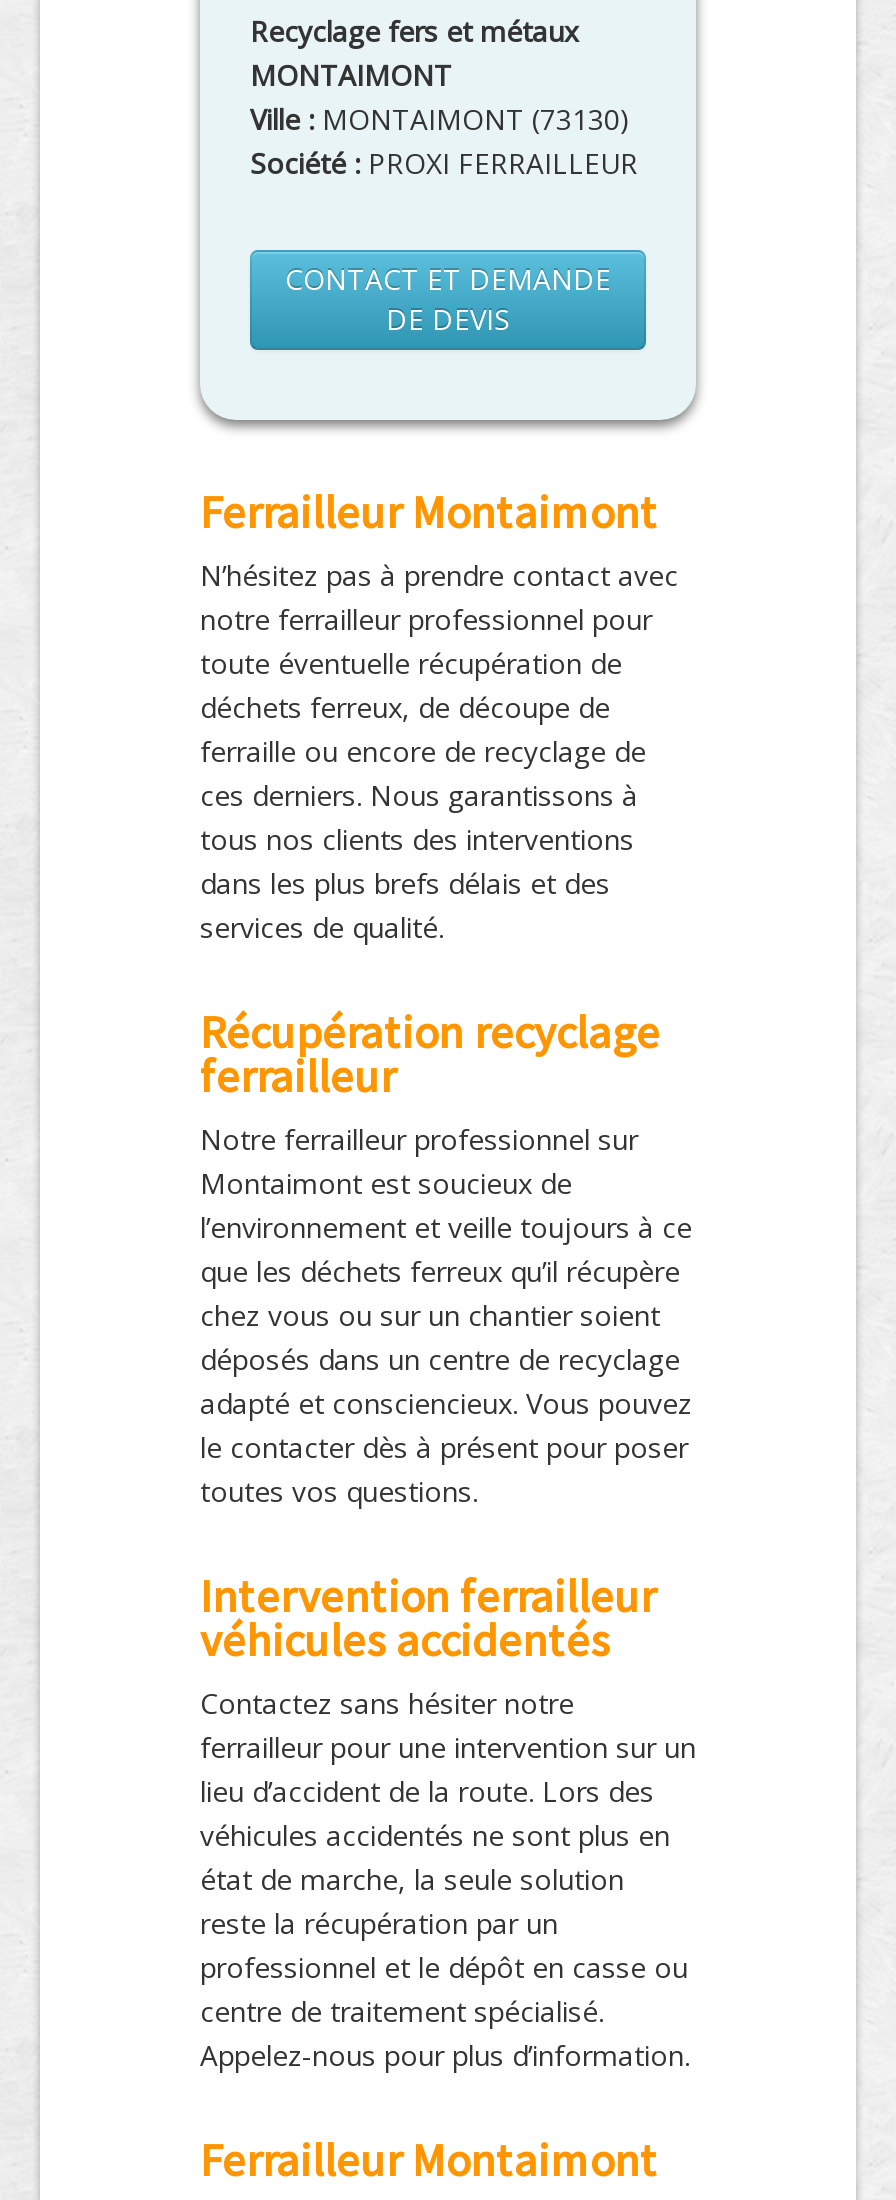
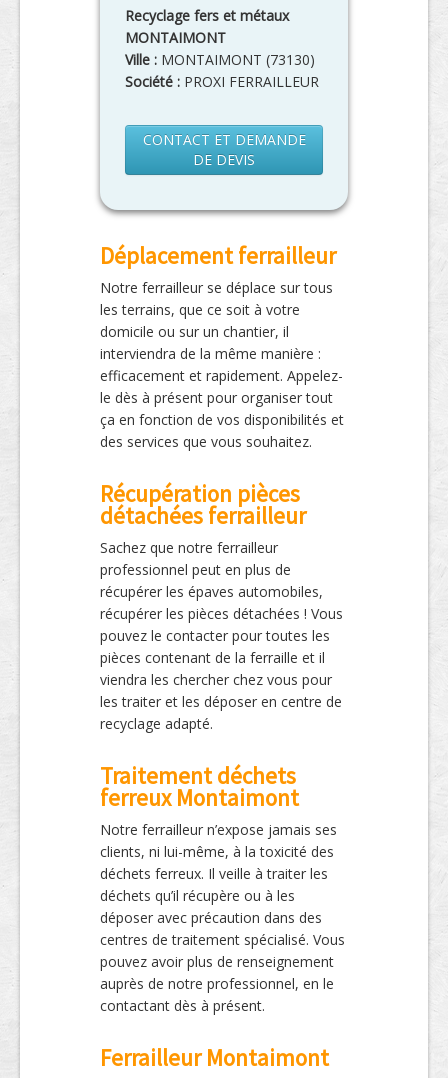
[200,482,678,946] Ferrailleur Montaimont | N’hésitez pas à prendre contact avec | notre ferrailleur professionnel pour | toute éventuelle récupération de | déchets ferreux, de découpe de | ferraille ou encore de recyclage de | ces derniers. Nous garantissons à | tous nos clients des interventions | dans les plus brefs délais et des | services de qualité. -> [100,241,344,451] Déplacement ferrailleur | Notre ferrailleur se déplace sur tous | les terrains, que ce soit à votre | domicile ou sur un chantier, il | interviendra de la même manière : | efficacement et rapidement. Appelez- | le dès à présent pour organiser tout | ça en fonction de vos disponibilités et | des services que vous souhaitez.
[200,1002,692,1510] Récupération recyclage | ferrailleur | Notre ferrailleur professionnel sur | Montaimont est soucieux de | l’environnement et veille toujours à ce | que les déchets ferreux qu’il récupère | chez vous ou sur un chantier soient | déposés dans un centre de recyclage | adapté et consciencieux. Vous pouvez | le contacter dès à présent pour poser | toutes vos questions. -> [100,479,343,733] Récupération pièces | détachées ferrailleur | Sachez que notre ferrailleur | professionnel peut en plus de | récupérer les épaves automobiles, | récupérer les pièces détachées ! Vous | pouvez le contacter pour toutes les | pièces contenant de la ferraille et il | viendra les chercher chez vous pour | les traiter et les déposer en centre de | recyclage adapté.
[200,1566,696,2074] Intervention ferrailleur | véhicules accidentés | Contactez sans hésiter notre | ferrailleur pour une intervention sur un | lieu d’accident de la route. Lors des | véhicules accidentés ne sont plus en | état de marche, la seule solution | reste la récupération par un | professionnel et le dépôt en casse ou | centre de traitement spécialisé. | Appelez-nous pour plus d’information. -> [100,761,345,1015] Traitement déchets | ferreux Montaimont | Notre ferrailleur n’expose jamais ses | clients, ni lui-même, à la toxicité des | déchets ferreux. Il veille à traiter les | déchets qu’il récupère ou à les | déposer avec précaution dans des | centres de traitement spécialisé. Vous | pouvez avoir plus de renseignement | auprès de notre professionnel, en le | contactant dès à présent.

